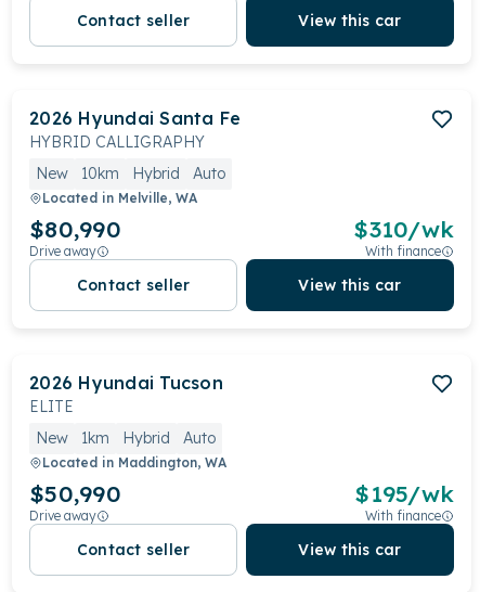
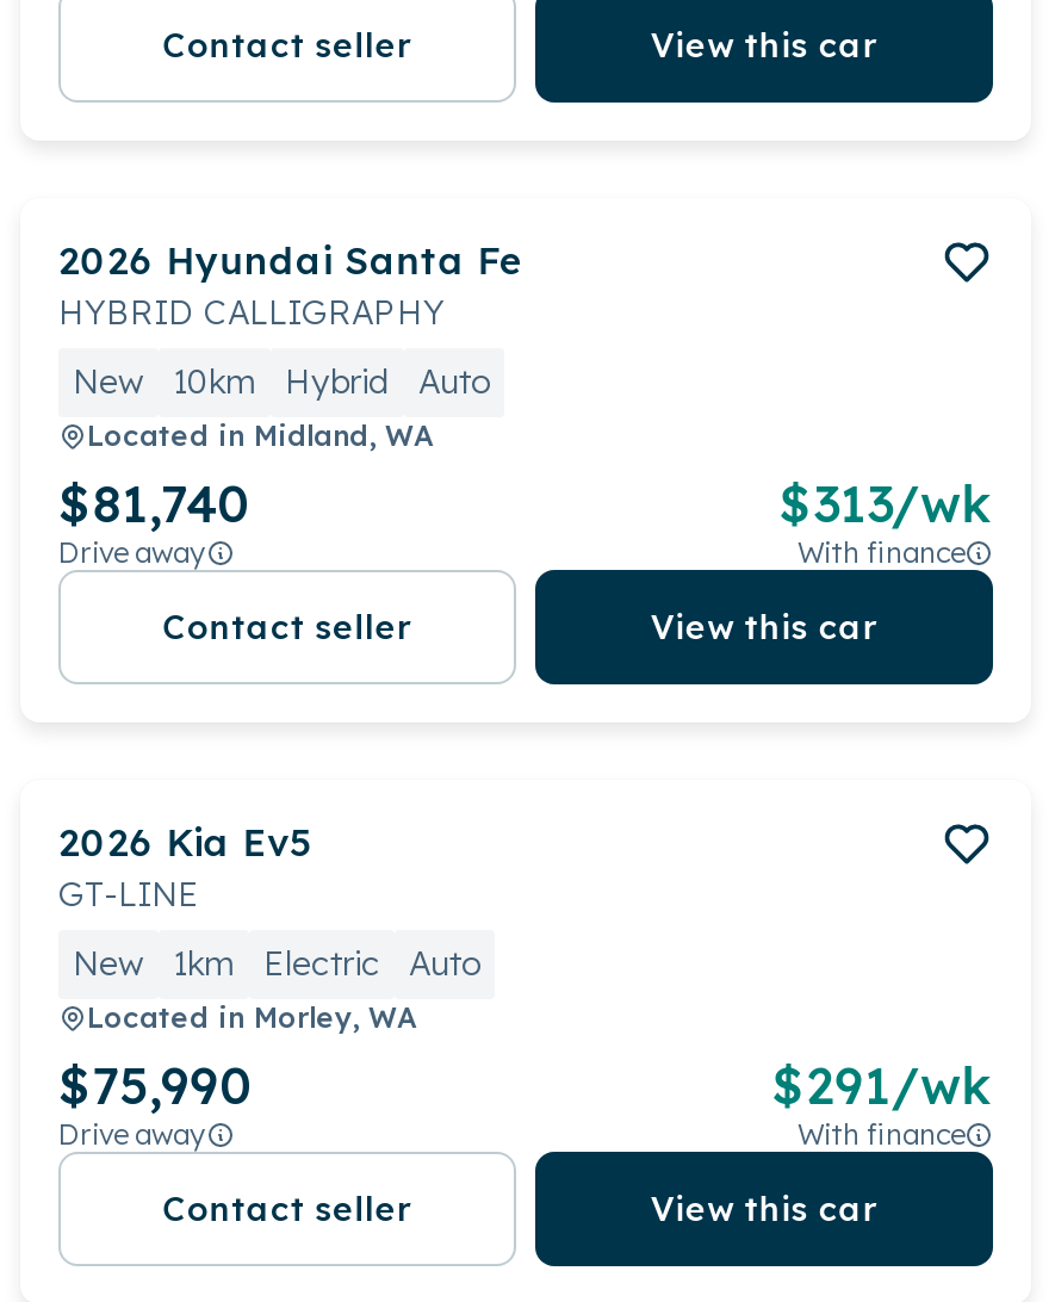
[42,190,197,206] Located in Melville, WA -> [87,417,433,453] Located in Midland, WA
[29,215,121,243] $80,990 -> [58,472,251,534] $81,740
[353,215,454,243] $310/wk -> [779,472,993,534] $313/wk
[29,372,223,416] 2026 Hyundai Tucson | ELITE -> [58,818,311,916] 2026 Kia Ev5 | GT-LINE
[122,428,170,448] Hybrid -> [263,942,380,985] Electric
[42,454,226,471] Located in Maddington, WA -> [87,999,416,1035] Located in Morley, WA
[29,479,121,507] $50,990 -> [58,1054,253,1116] $75,990
[355,479,454,507] $195/wk -> [772,1054,993,1116] $291/wk

